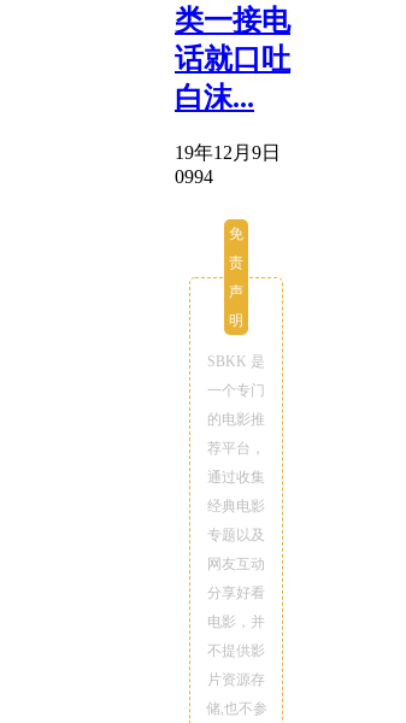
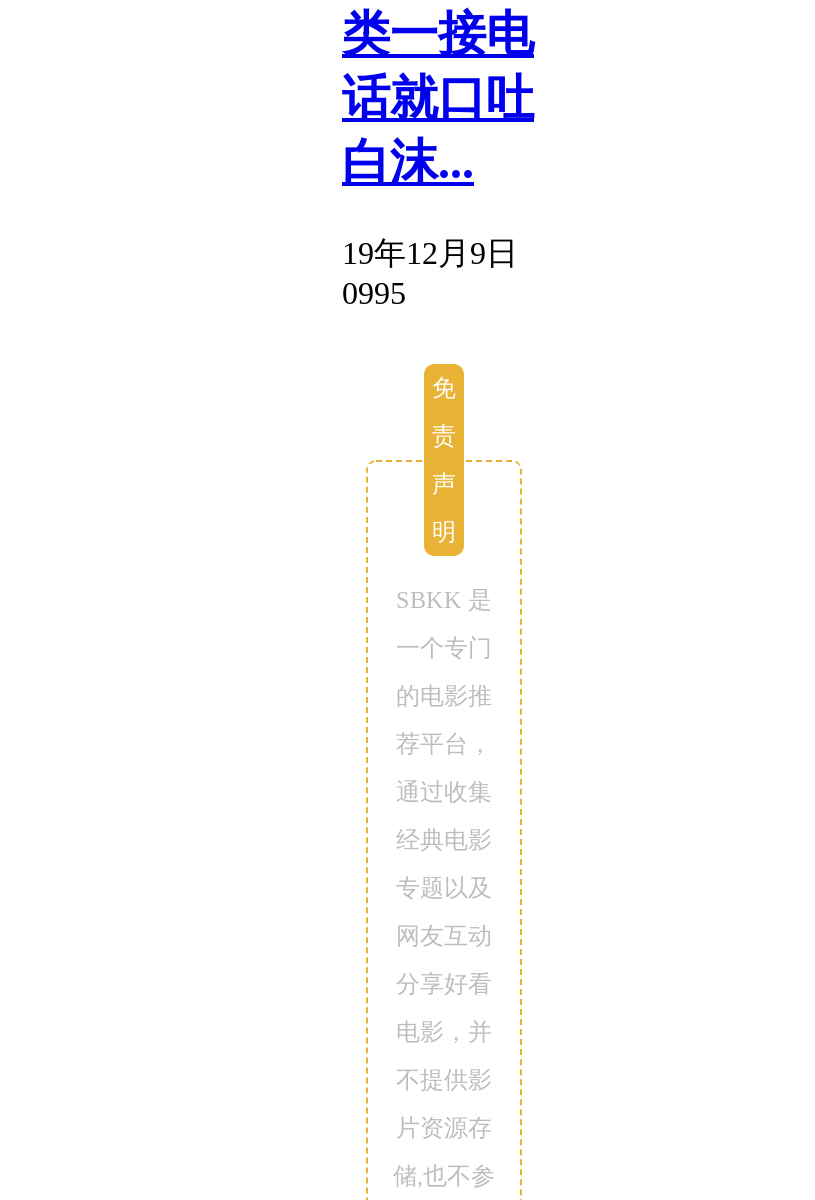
[175,166,213,187] 0994 -> [342,276,406,310] 0995

